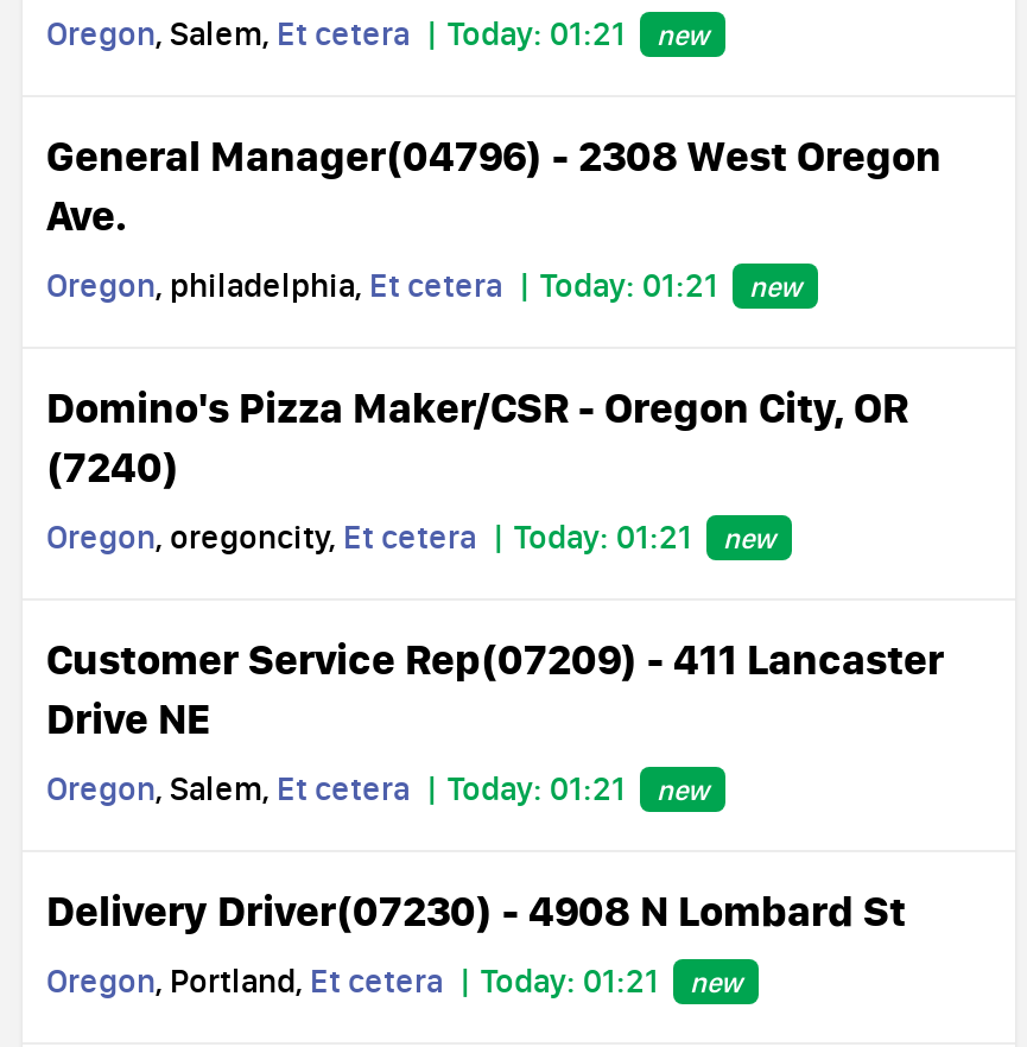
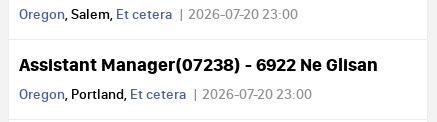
[46,12,944,938] Today: 01:21 | new | General Manager(04796) - 2308 West Oregon | Ave. | Oregon, philadelphia, Et cetera | Today: 01:21 | new | Domino's Pizza Maker/CSR - Oregon City, OR | (7240) | Oregon, oregoncity, Et cetera | Today: 01:21 | new | Customer Service Rep(07209) - 411 Lancaster | Drive NE | Oregon, Salem, Et cetera | Today: 01:21 | new | Delivery Driver(07230) - 4908 N Lombard St -> [19,5,378,76] 2026-07-20 23:00 | Assistant Manager(07238) - 6922 Ne Glisan
[481,960,742,1002] Today: 01:21 | new -> [202,85,312,103] 2026-07-20 23:00

